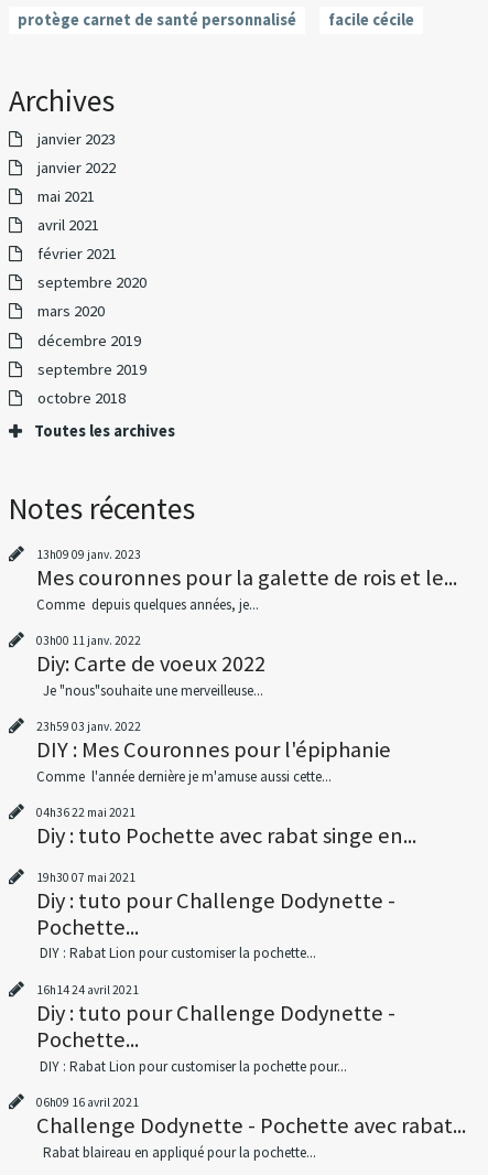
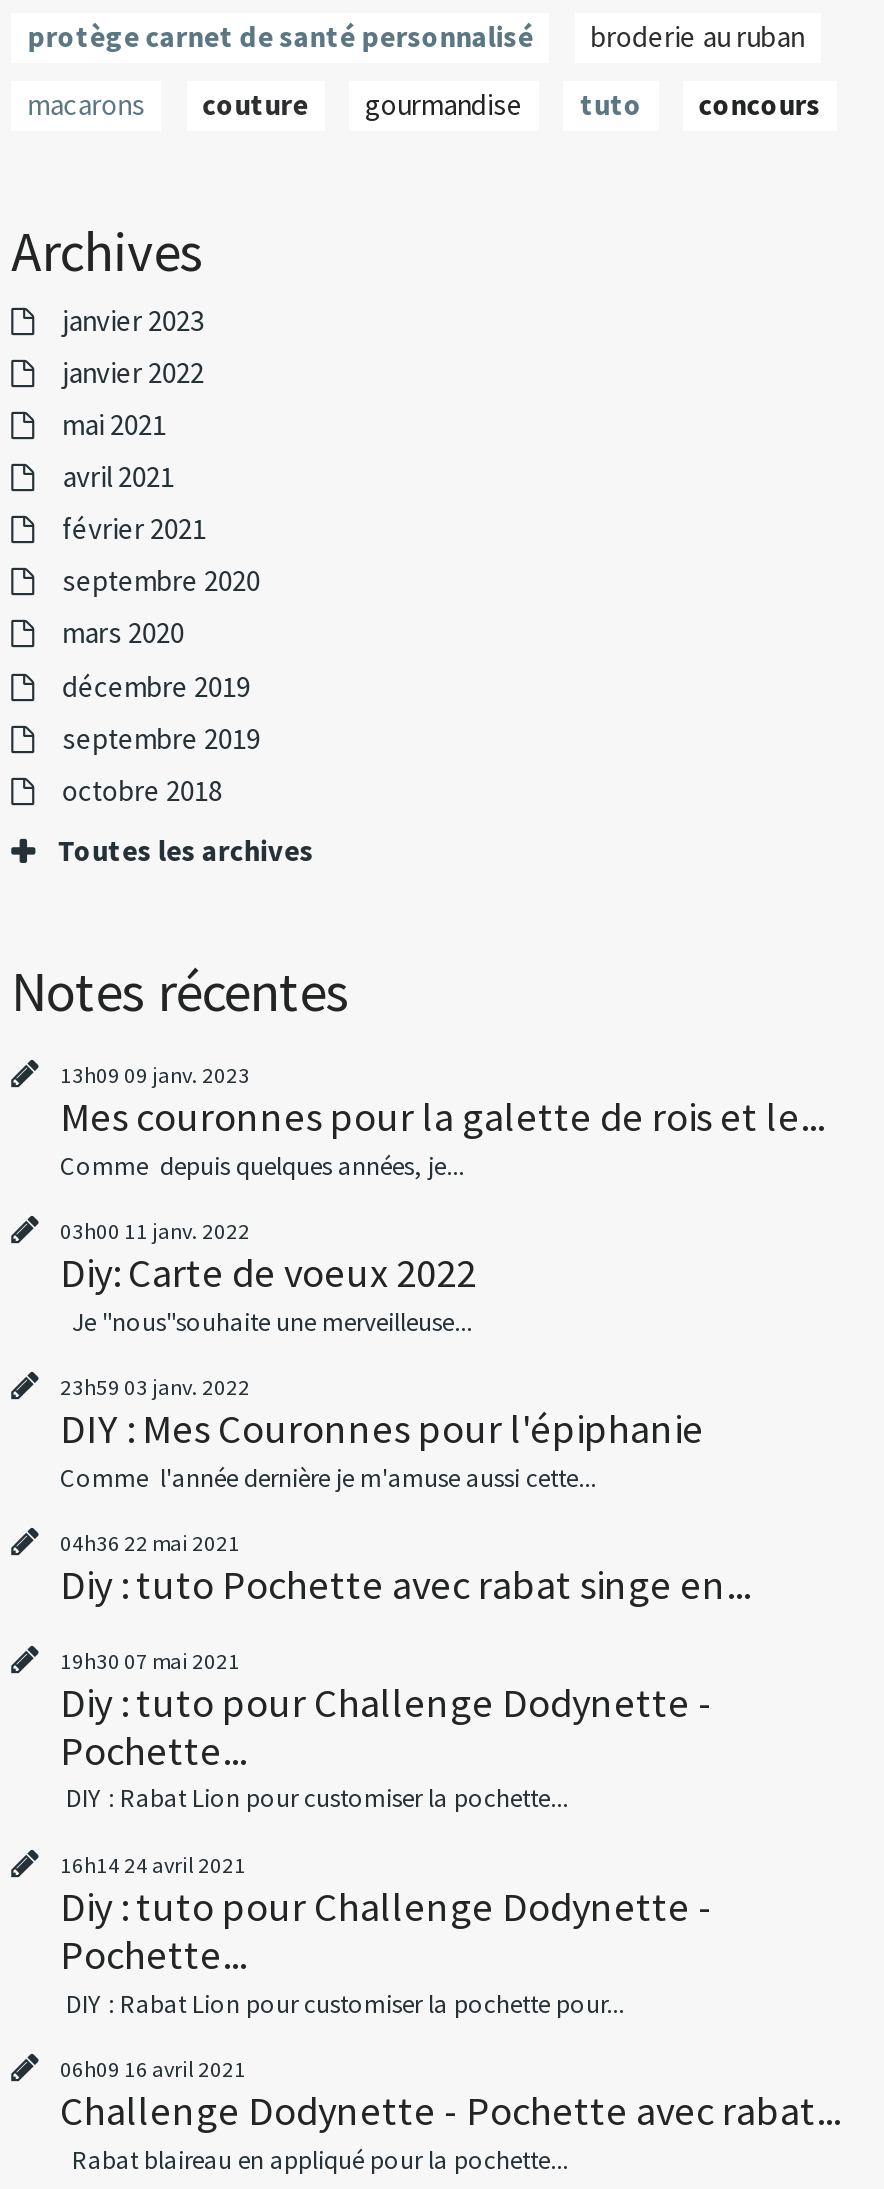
[328,9,414,29] facile cécile -> [27,20,821,123] broderie au ruban | macarons | couture | gourmandise | tuto | concours

